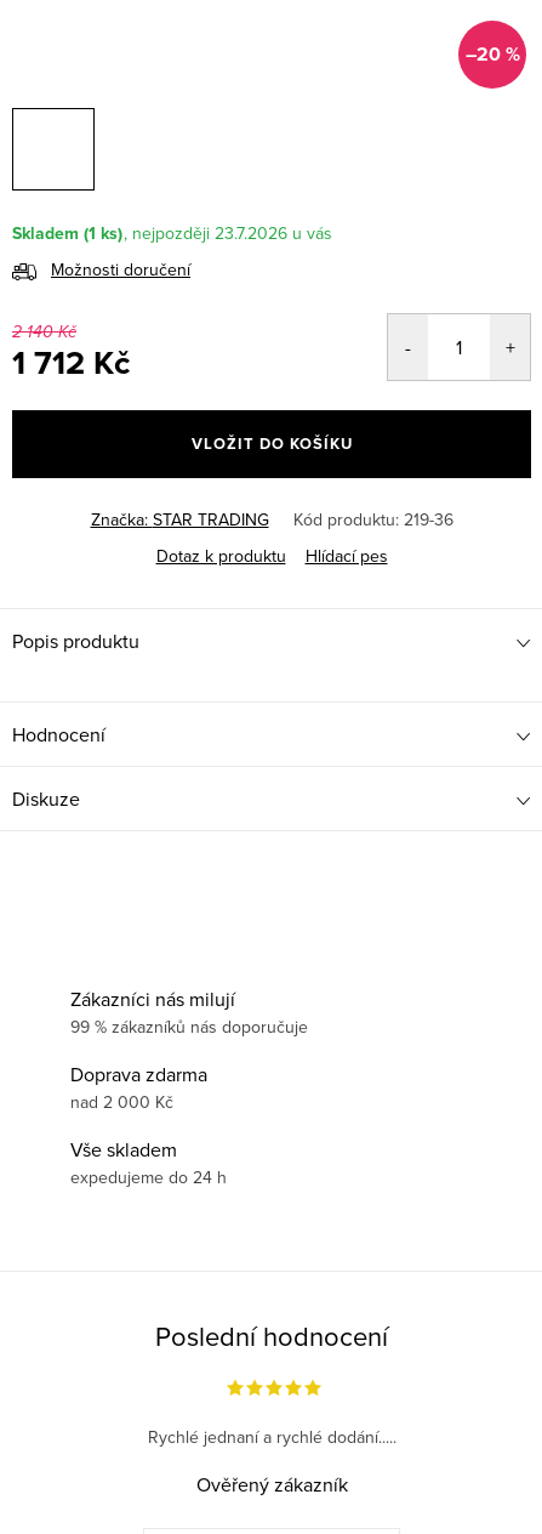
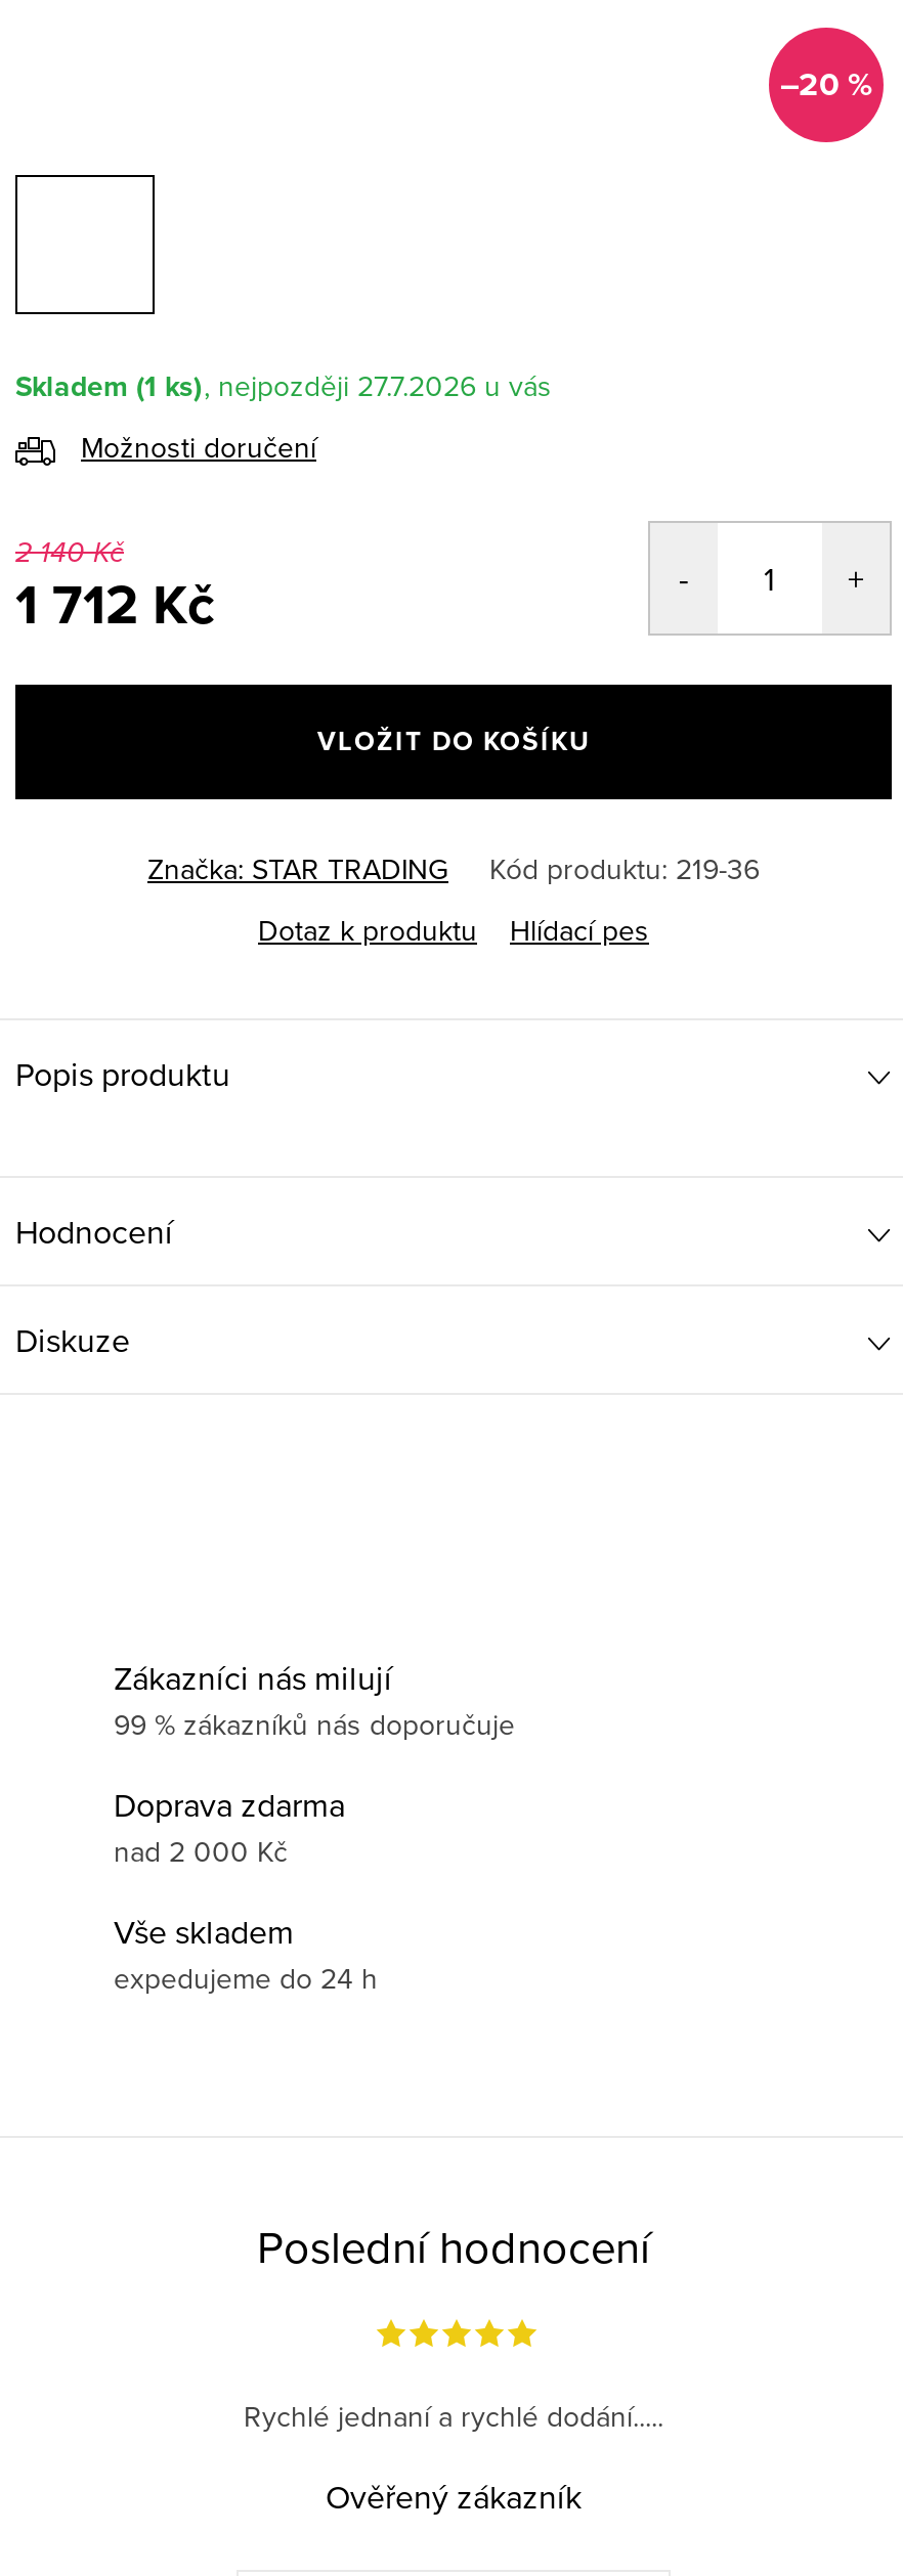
[210,221,292,245] 23.7.2026 -> [349,366,484,407] 27.7.2026

